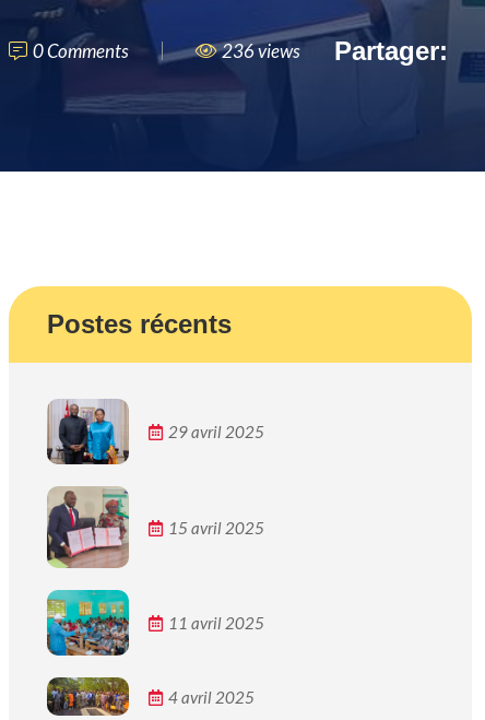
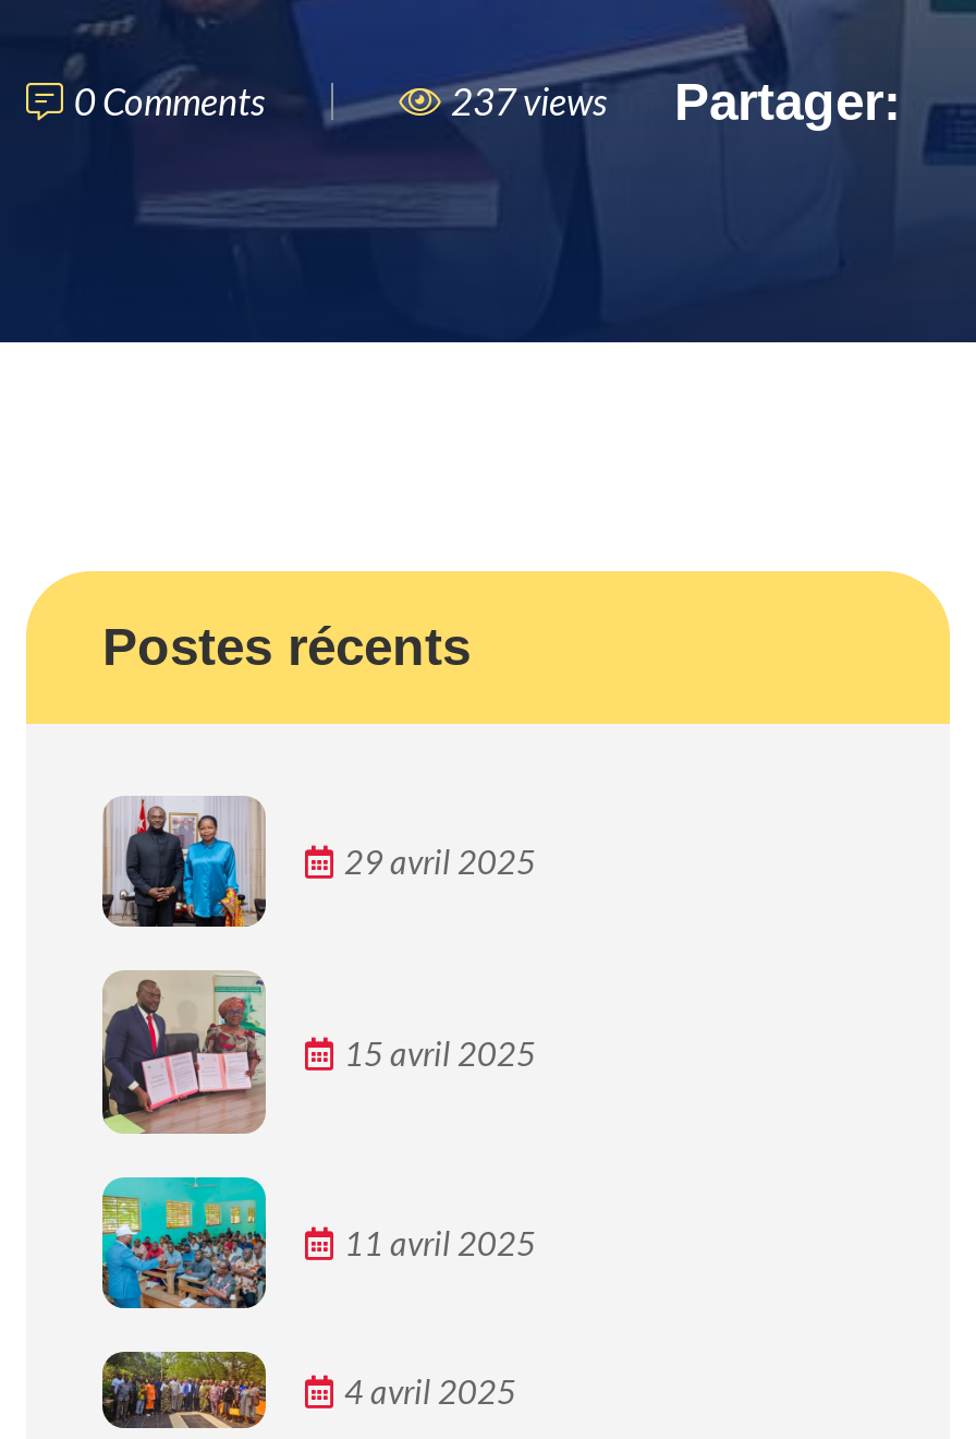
[222,36,447,66] 236 views Partager: -> [451,72,901,131] 237 views Partager:

